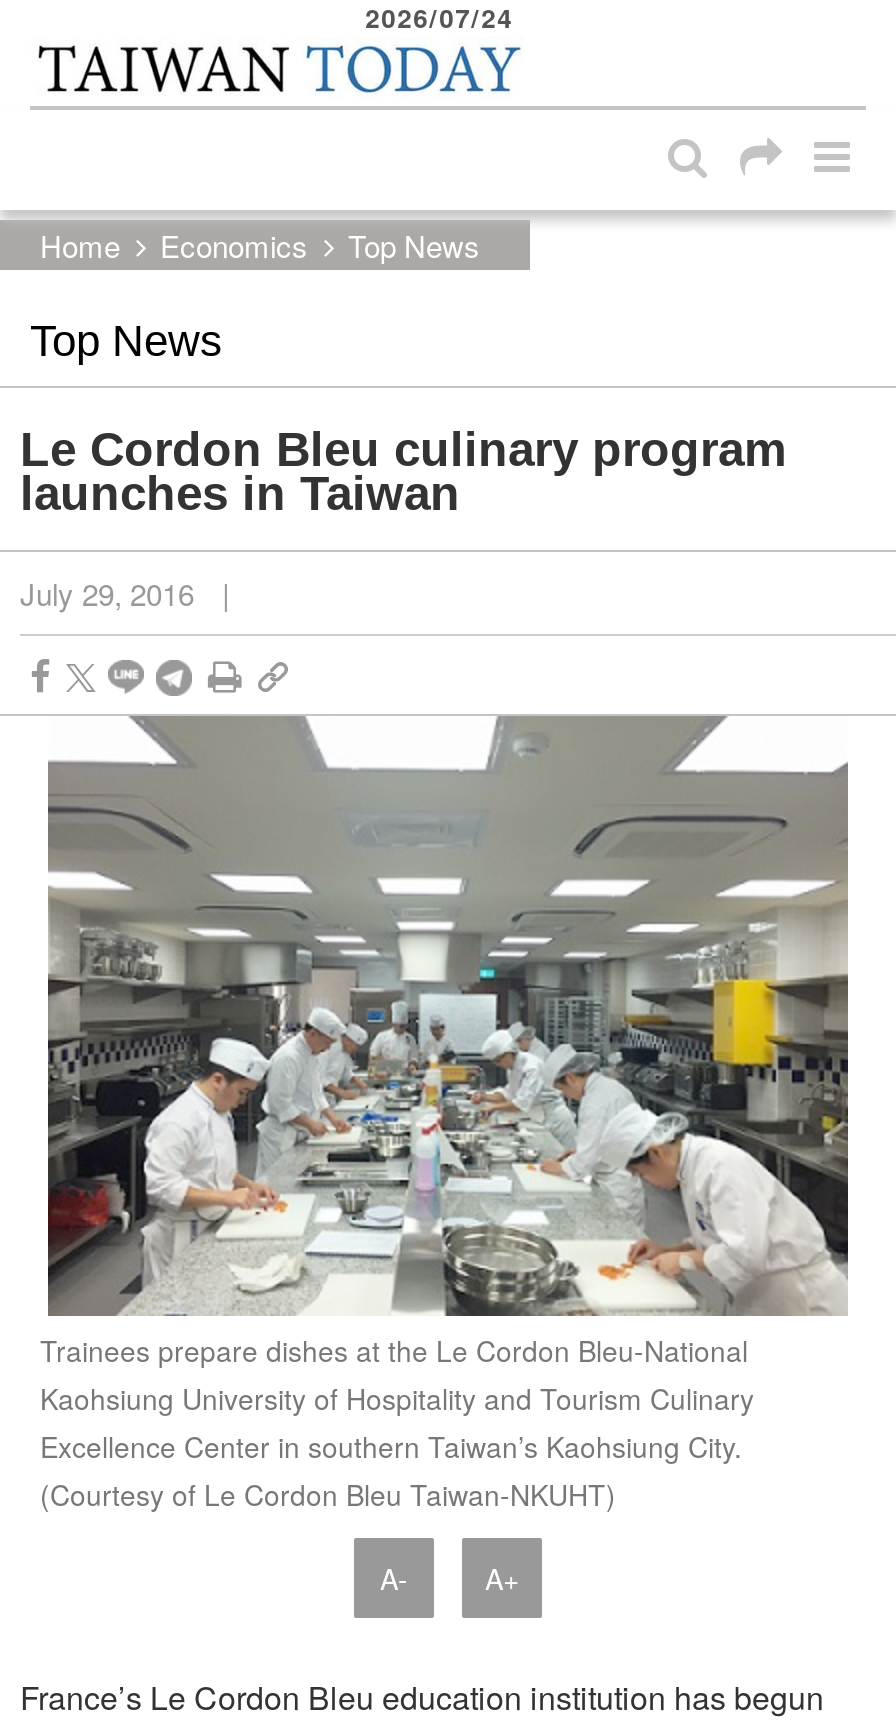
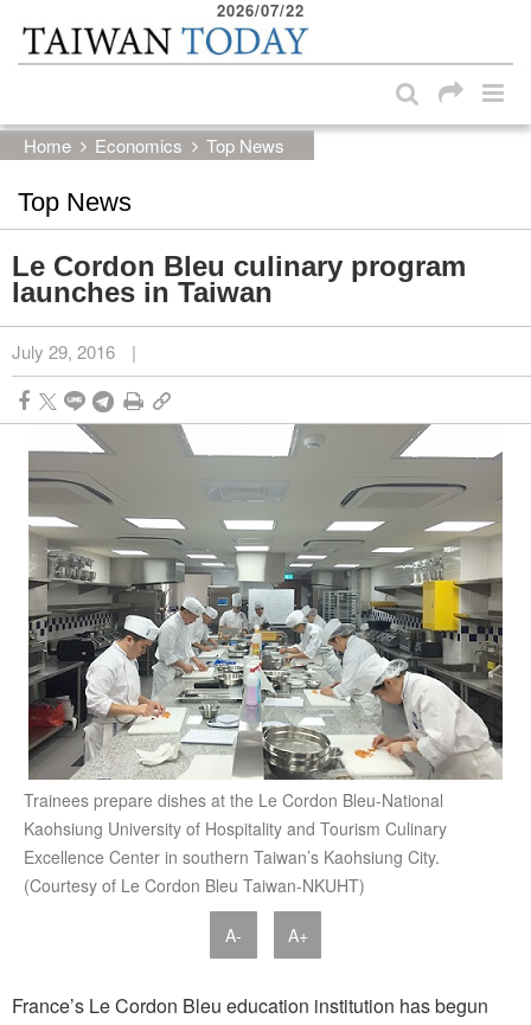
[365,0,513,36] 2026/07/24 -> [216,0,304,21] 2026/07/22

